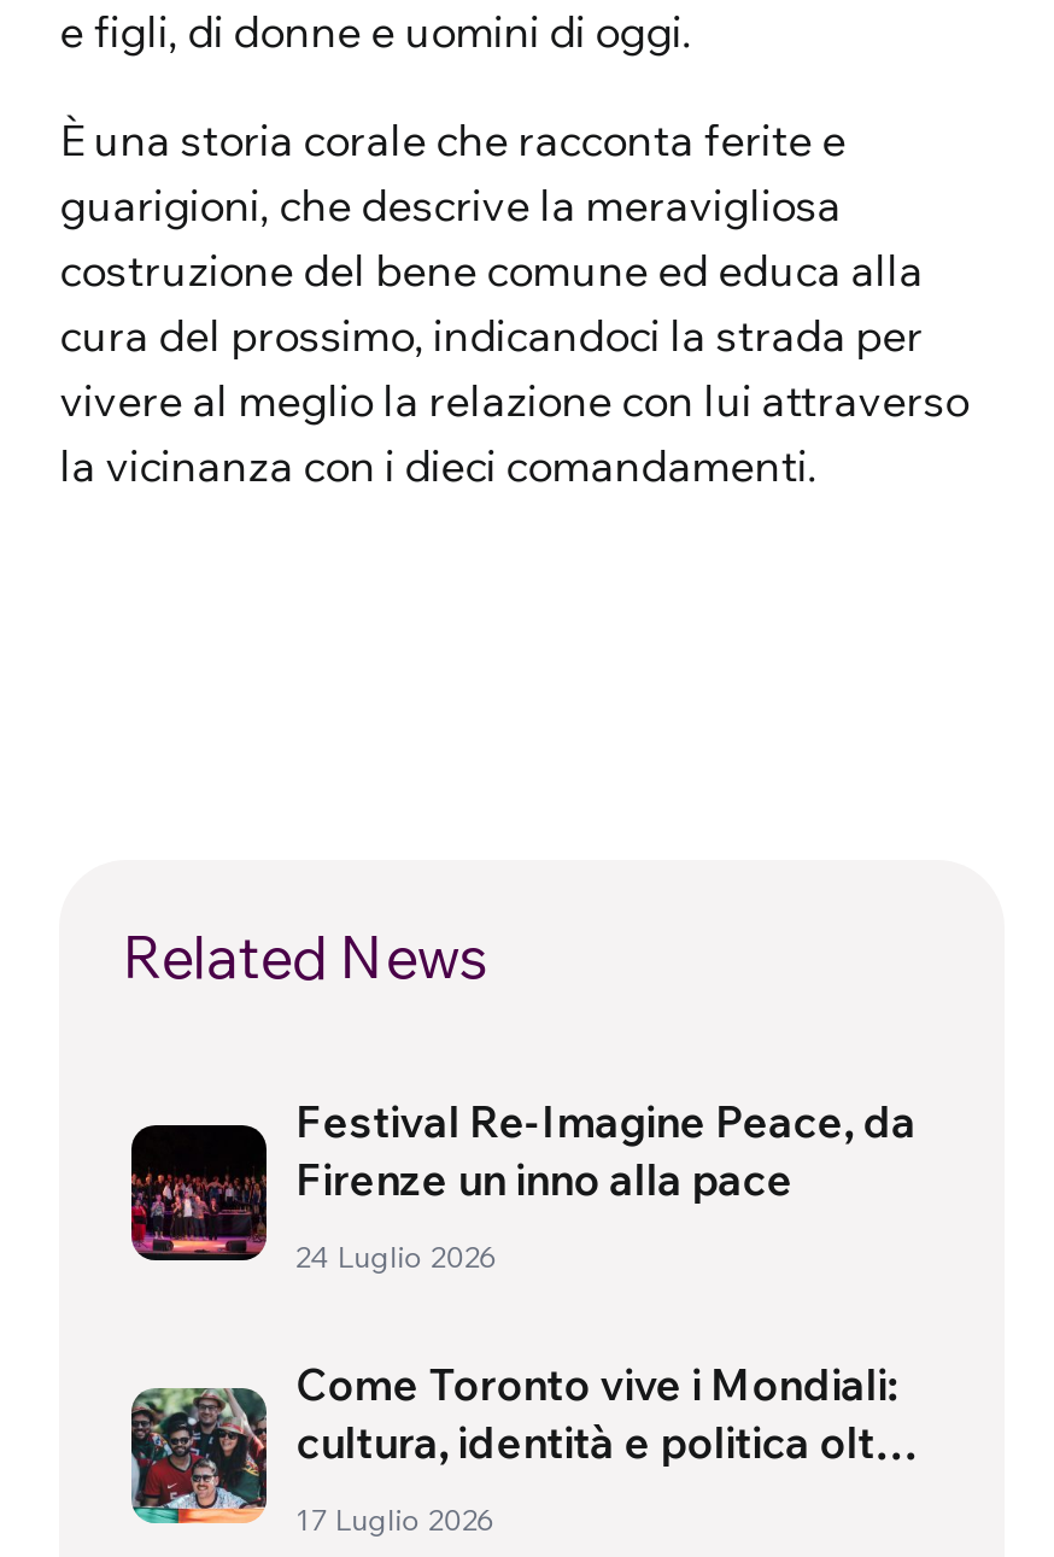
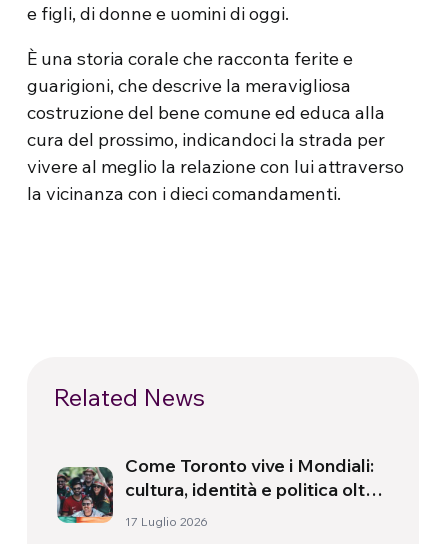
[129,1095,916,1276] [image] | Festival Re-Imagine Peace, da | Firenze un inno alla pace | 24 Luglio 2026 -> none

